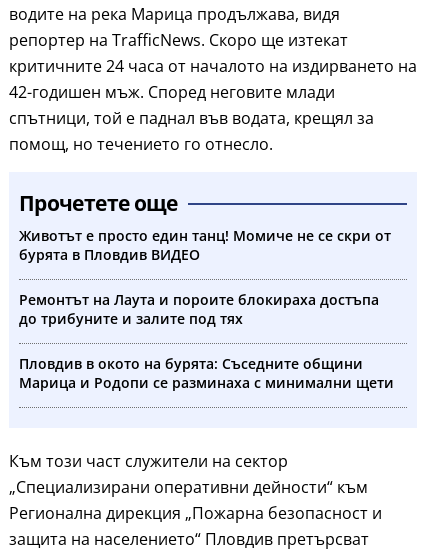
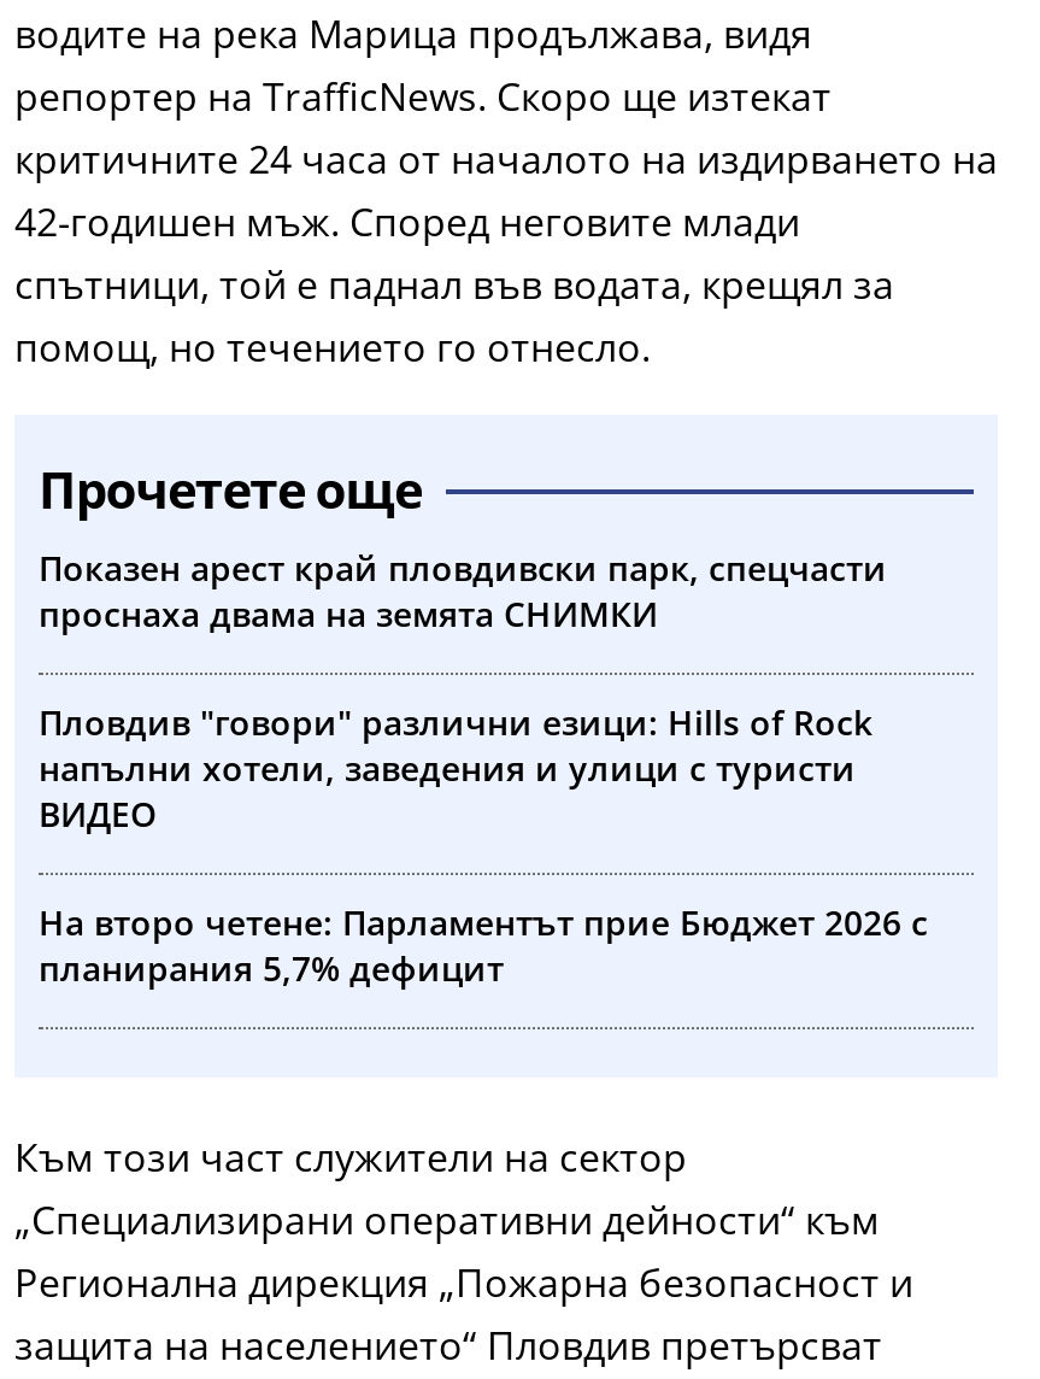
[19,226,391,264] Животът е просто един танц! Момиче не се скри от | бурята в Пловдив ВИДЕО -> [39,546,887,637] Показен арест край пловдивски парк, спецчасти | проснаха двама на земята СНИМКИ
[19,290,379,328] Ремонтът на Лаута и пороите блокираха достъпа | до трибуните и залите под тях -> [39,700,872,838] Пловдив "говори" различни езици: Hills of Rock | напълни хотели, заведения и улици с туристи | ВИДЕО
[19,354,394,392] Пловдив в окото на бурята: Съседните общини | Марица и Родопи се разминаха с минимални щети -> [39,900,928,992] На второ четене: Парламентът прие Бюджет 2026 с | планирания 5,7% дефицит

